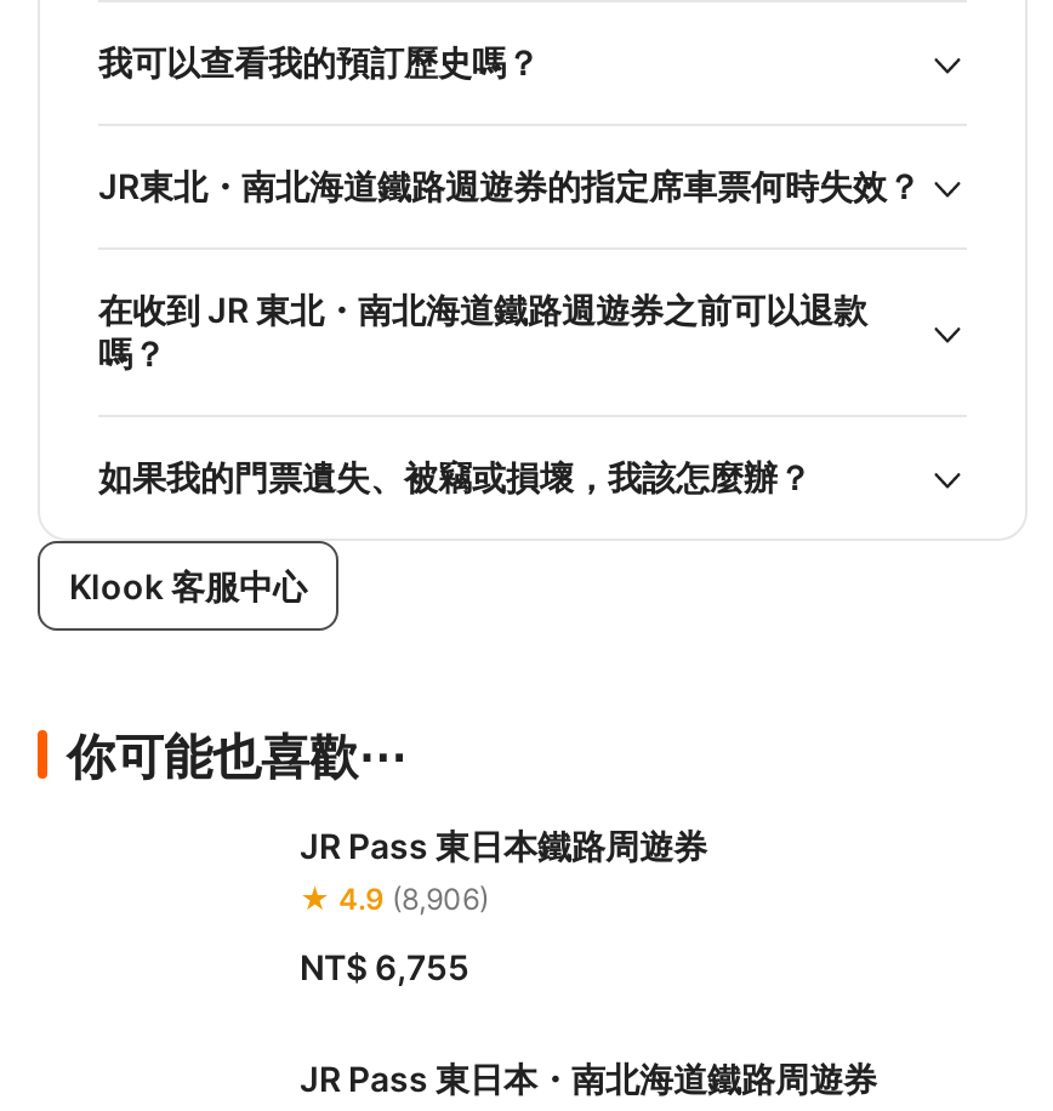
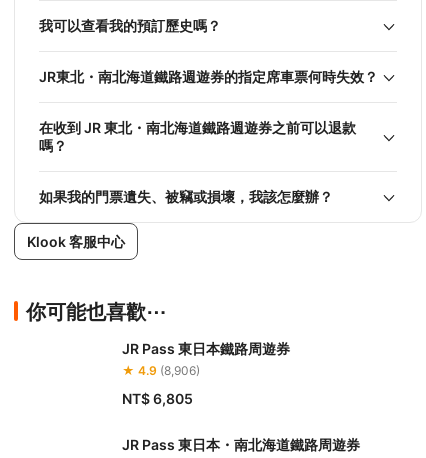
[300,947,469,988] NT$ 6,755 -> [122,390,193,407] NT$ 6,805

